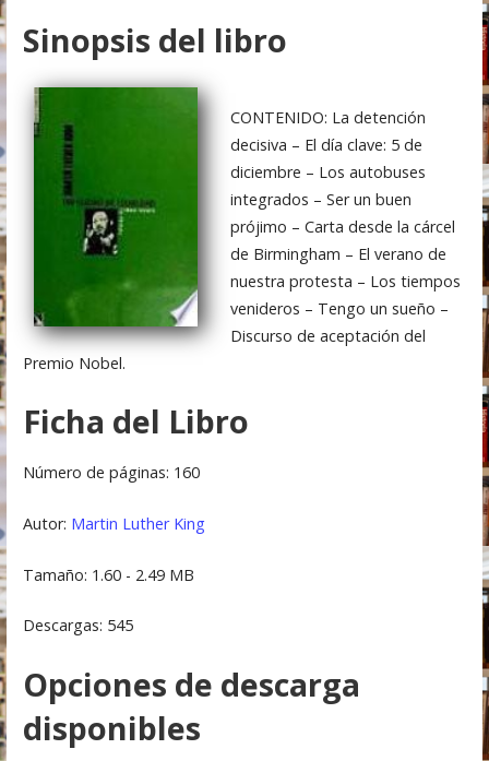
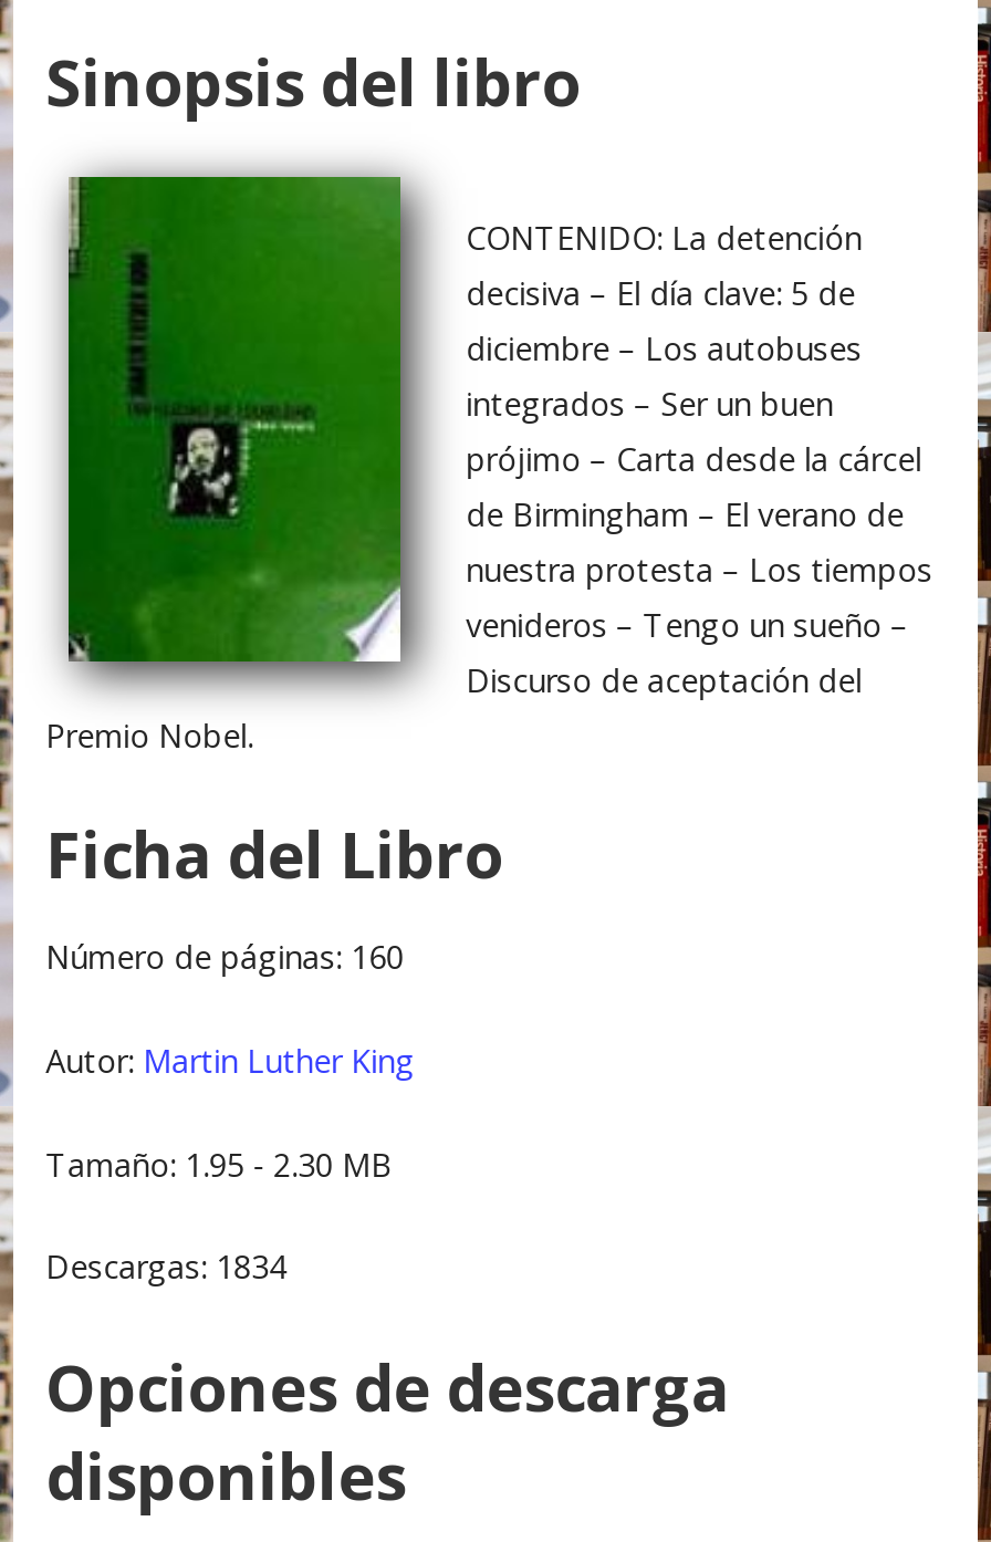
[22,564,194,585] Tamaño: 1.60 - 2.49 MB -> [46,1143,393,1185] Tamaño: 1.95 - 2.30 MB
[22,615,133,636] Descargas: 545 -> [46,1246,287,1288] Descargas: 1834

